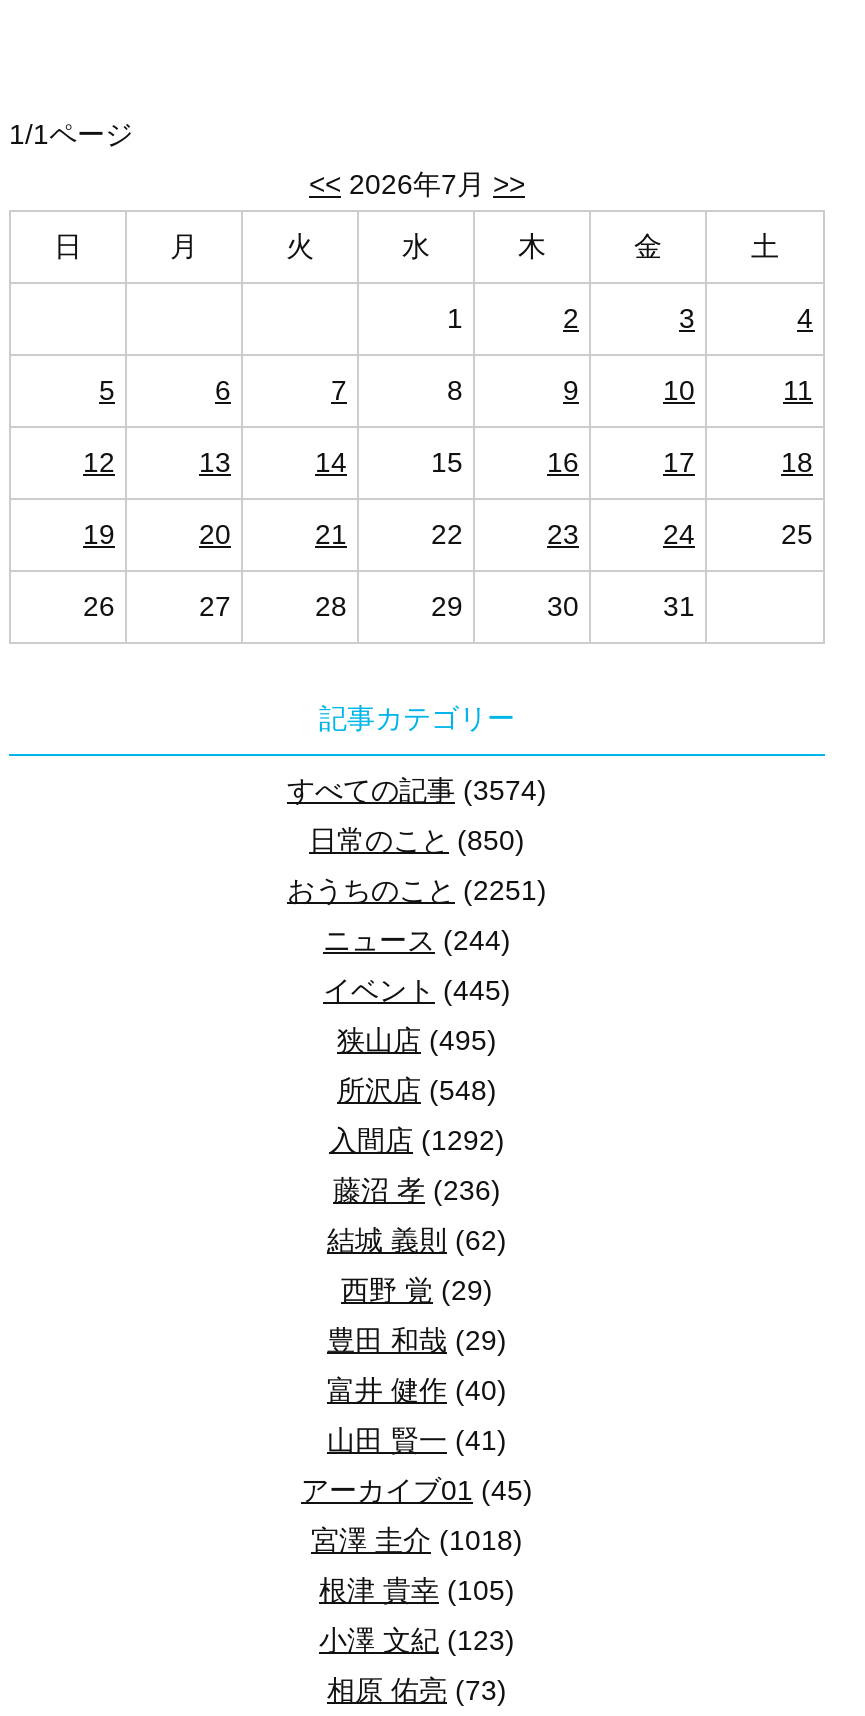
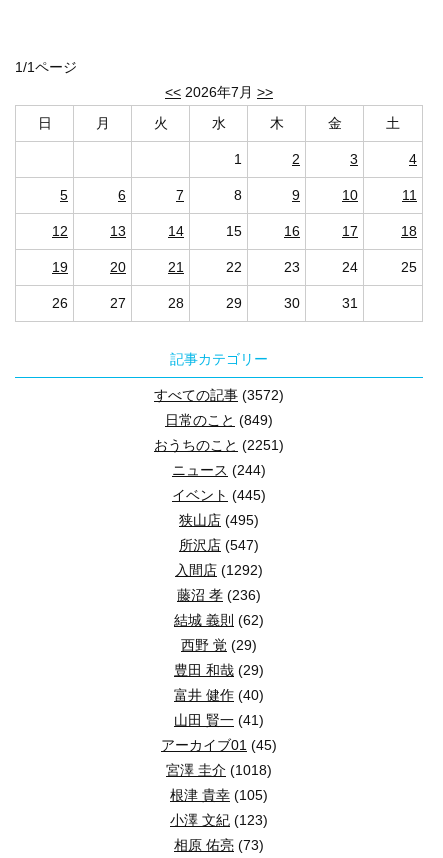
[287,775,547,807] すべての記事(3574) -> [154,387,284,403] すべての記事(3572)
[309,825,525,857] 日常のこと(850) -> [165,412,273,428] 日常のこと(849)
[337,1075,497,1107] 所沢店(548) -> [179,537,259,553] 所沢店(547)

